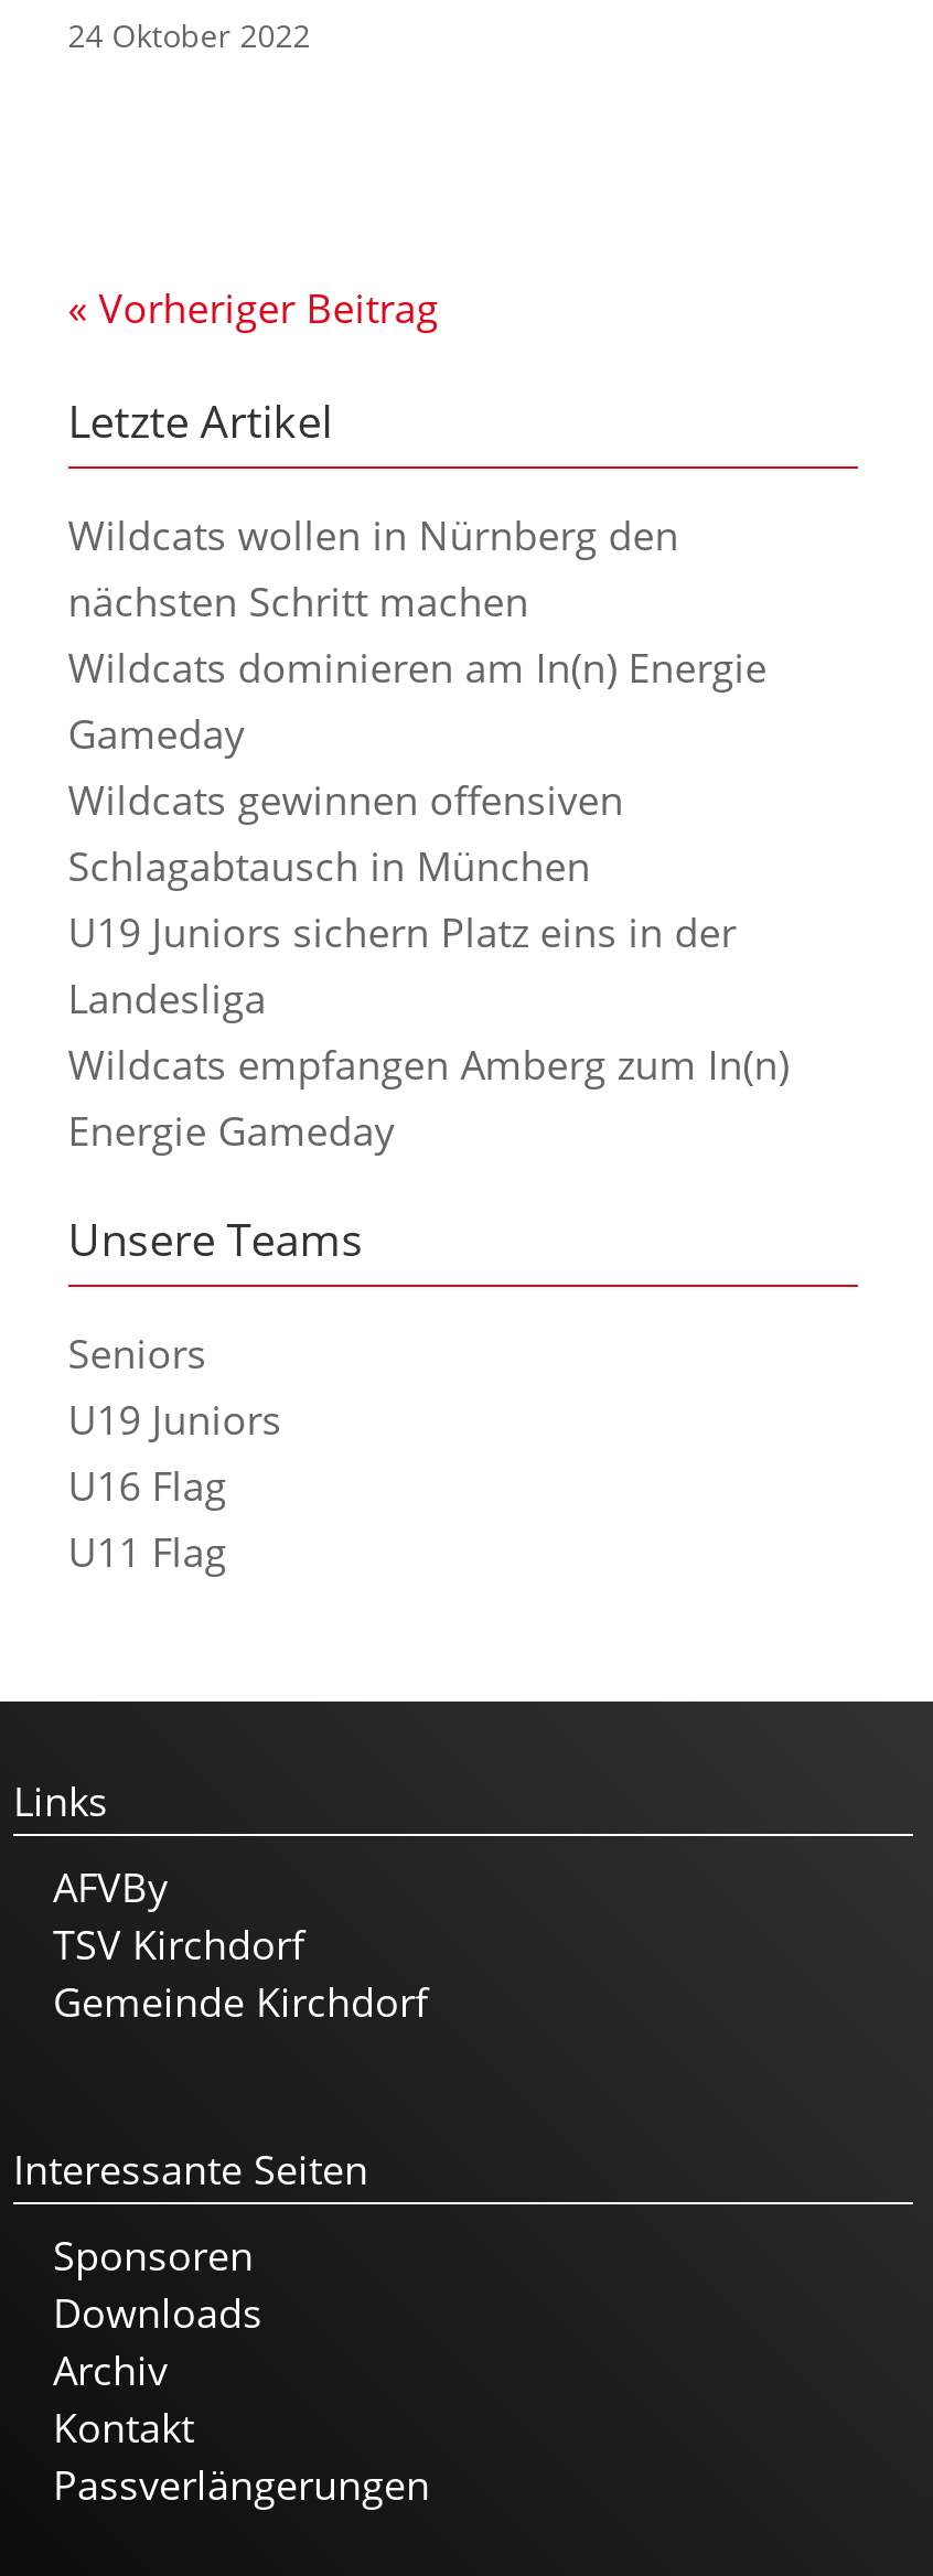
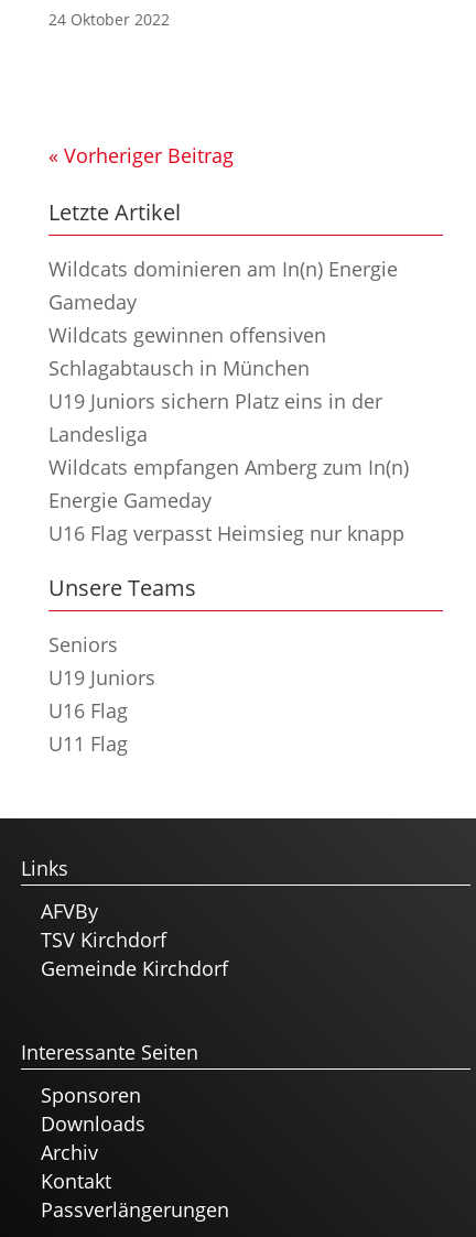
[68,508,679,627] Wildcats wollen in Nürnberg den | nächsten Schritt machen -> none
moved [68,641,789,1157] -> [48,256,409,513]: Wildcats dominieren am In(n) Energie | Gameday | Wildcats gewinnen offensiven | Schlagabtausch in München | U19 Juniors sichern Platz eins in der | Landesliga | Wildcats empfangen Amberg zum In(n) | Energie Gameday
none -> [48,520,404,546] U16 Flag verpasst Heimsieg nur knapp

